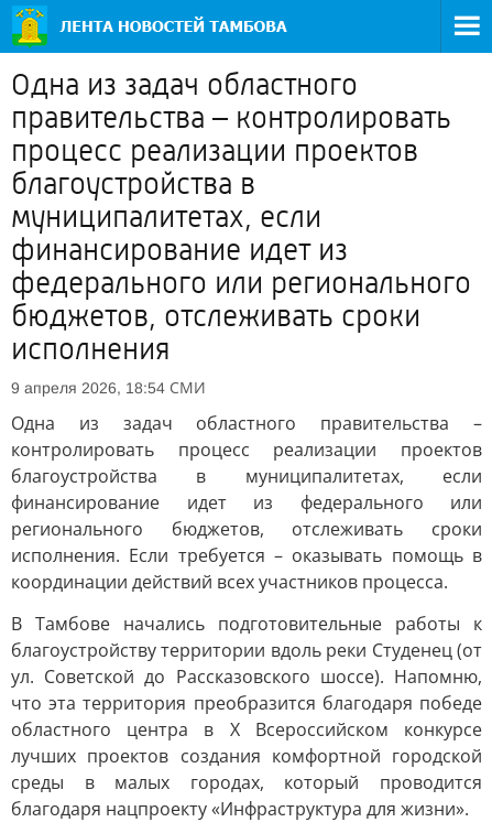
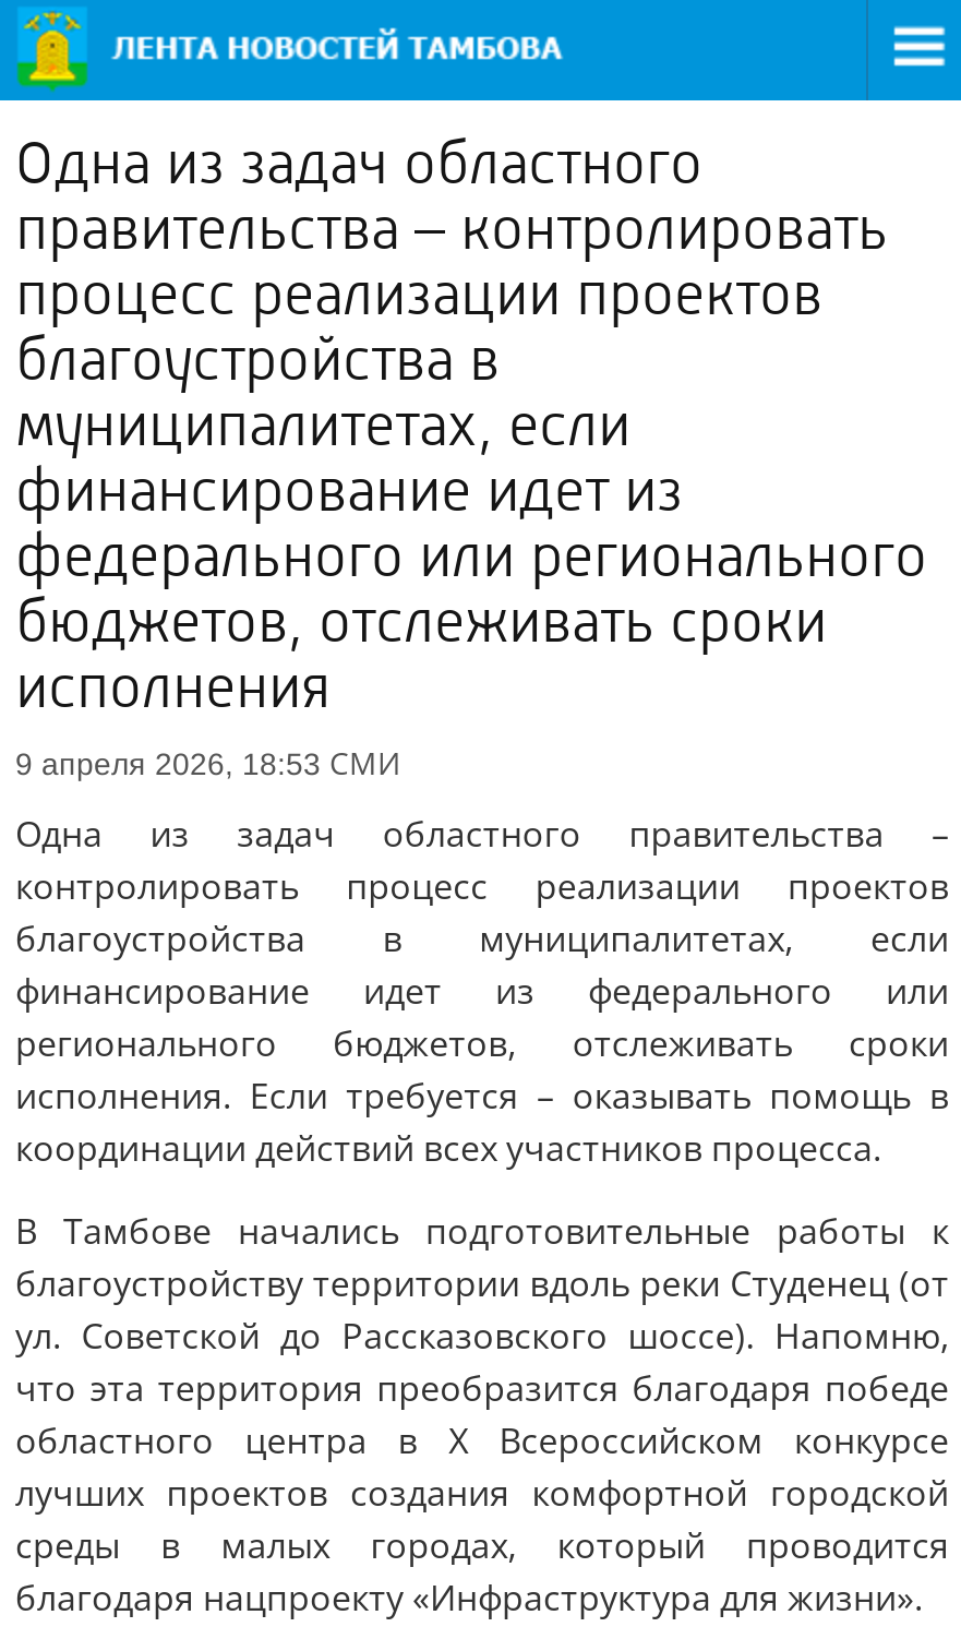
[11,377,206,398] 9 апреля 2026, 18:54 СМИ -> [15,742,401,783] 9 апреля 2026, 18:53 СМИ

